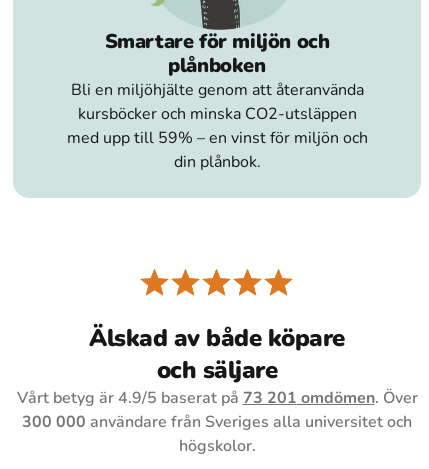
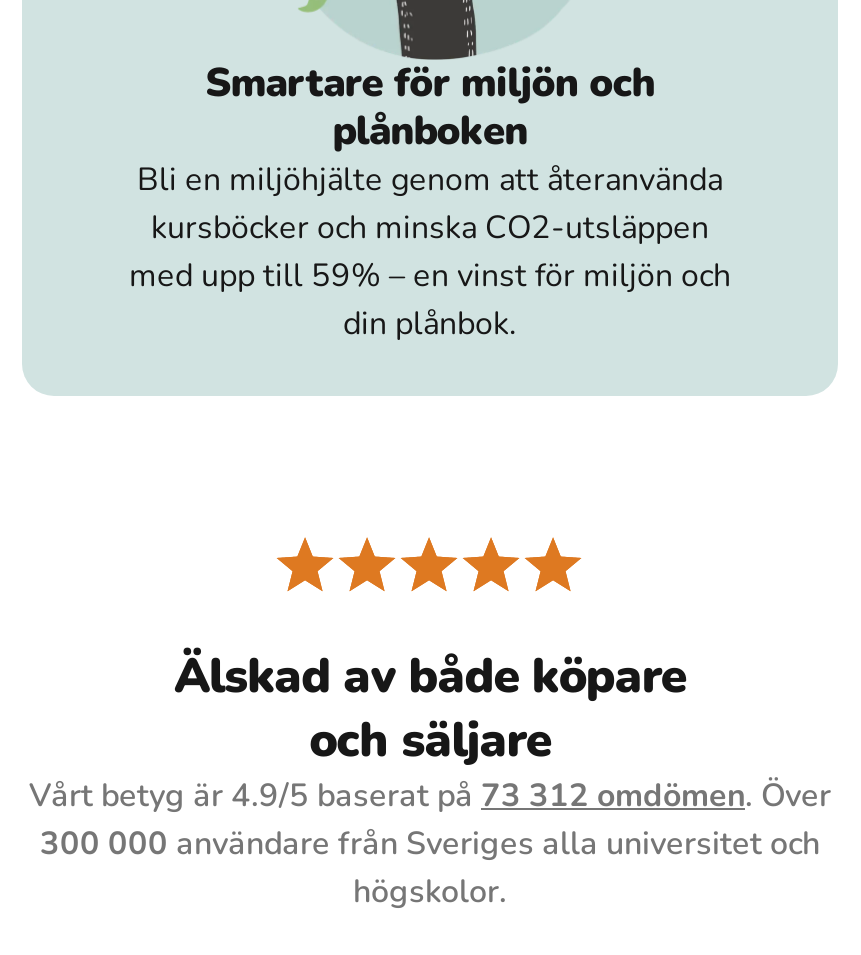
[16,387,417,409] Vårt betyg är 4.9/5 baserat på 73 201 omdömen. Över -> [29,775,831,819] Vårt betyg är 4.9/5 baserat på 73 312 omdömen. Över

